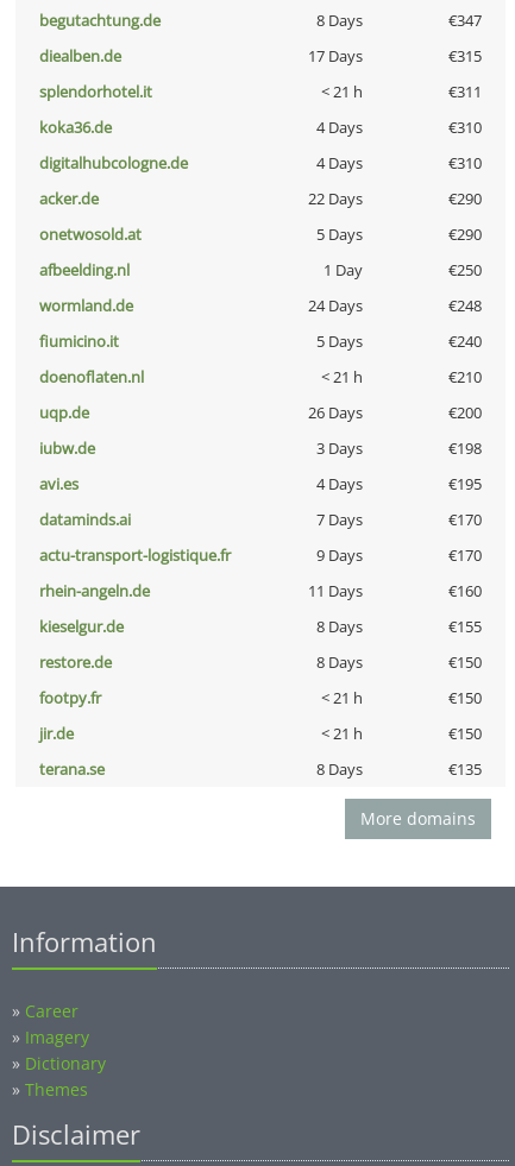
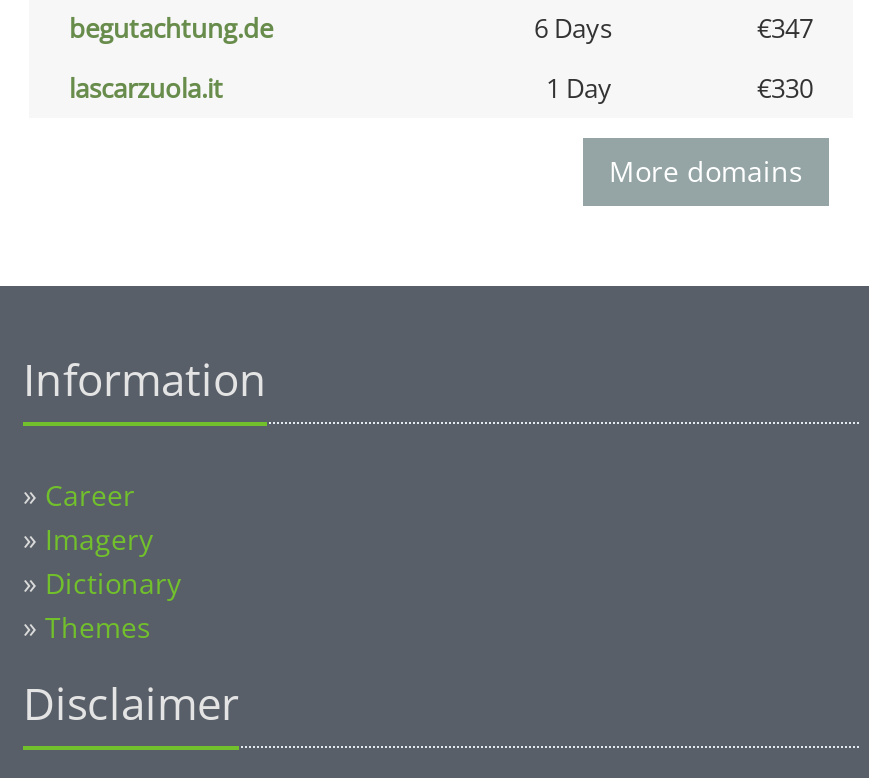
[316,10,362,31] 8 Days -> [534,10,612,46] 6 Days
[39,45,482,281] diealben.de | 17 Days | €315 | splendorhotel.it | < 21 h | €311 | koka36.de | 4 Days | €310 | digitalhubcologne.de | 4 Days | €310 | acker.de | 22 Days | €290 | onetwosold.at | 5 Days | €290 | afbeelding.nl -> [69,70,223,106] lascarzuola.it
[39,259,482,780] €250 | wormland.de | 24 Days | €248 | fiumicino.it | 5 Days | €240 | doenoflaten.nl | < 21 h | €210 | uqp.de | 26 Days | €200 | iubw.de | 3 Days | €198 | avi.es | 4 Days | €195 | dataminds.ai | 7 Days | €170 | actu-transport-logistique.fr | 9 Days | €170 | rhein-angeln.de | 11 Days | €160 | kieselgur.de | 8 Days | €155 | restore.de | 8 Days | €150 | footpy.fr | < 21 h | €150 | jir.de | < 21 h | €150 | terana.se | 8 Days | €135 -> [757,70,813,106] €330

